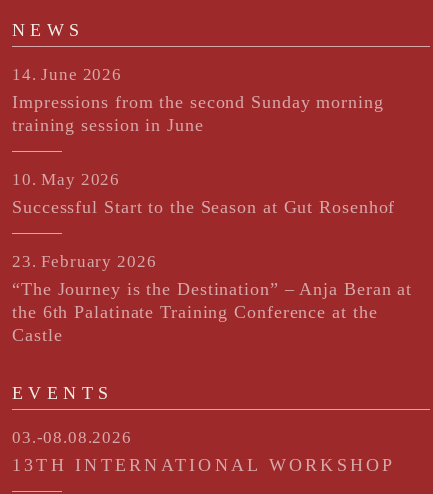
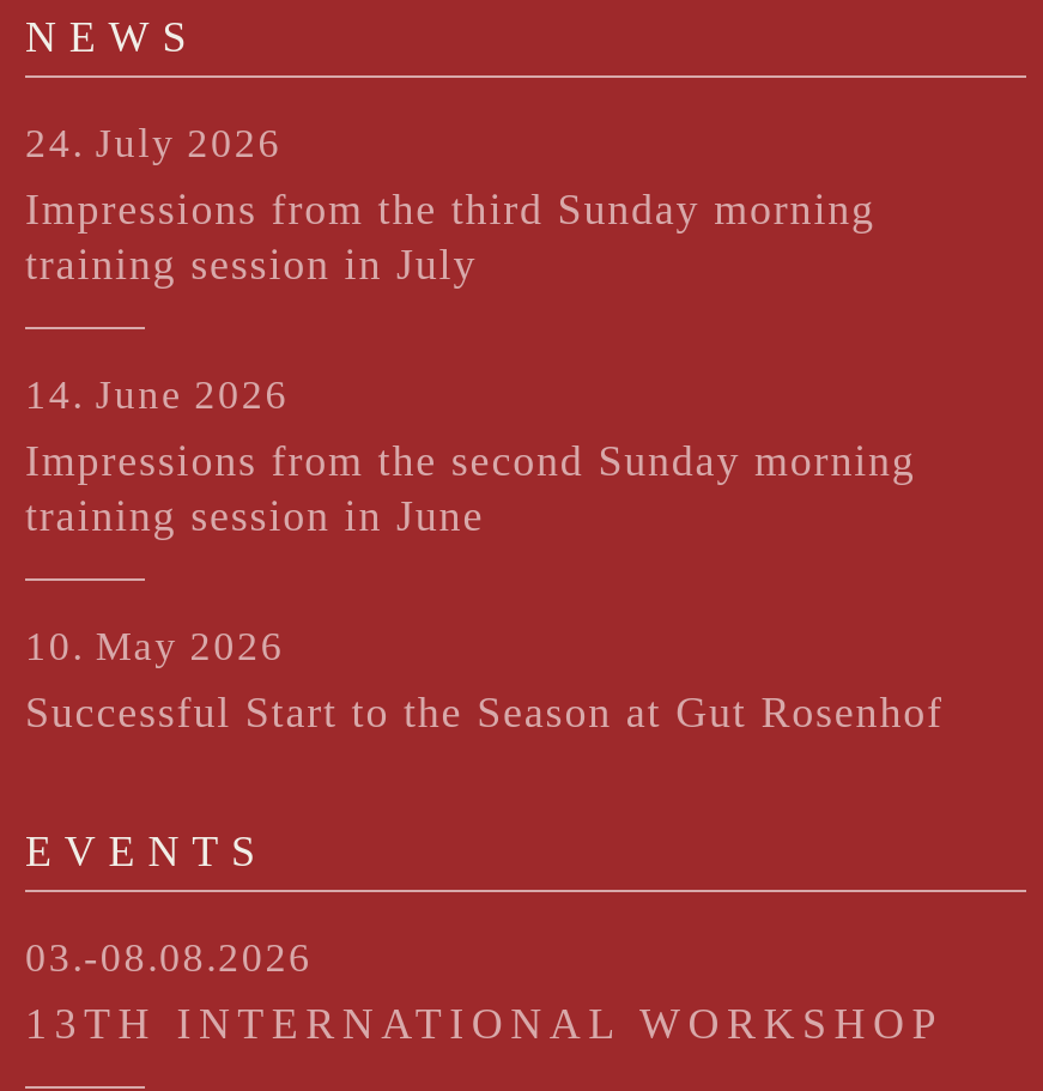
none -> [25,122,875,289] 24. July 2026 | Impressions from the third Sunday morning | training session in July
moved [12,65,395,217] -> [25,373,943,737]: 14. June 2026 | Impressions from the second Sunday morning | training session in June | 10. May 2026 | Successful Start to the Season at Gut Rosenhof
[12,252,412,345] 23. February 2026 | “The Journey is the Destination” – Anja Beran at | the 6th Palatinate Training Conference at the | Castle -> none

